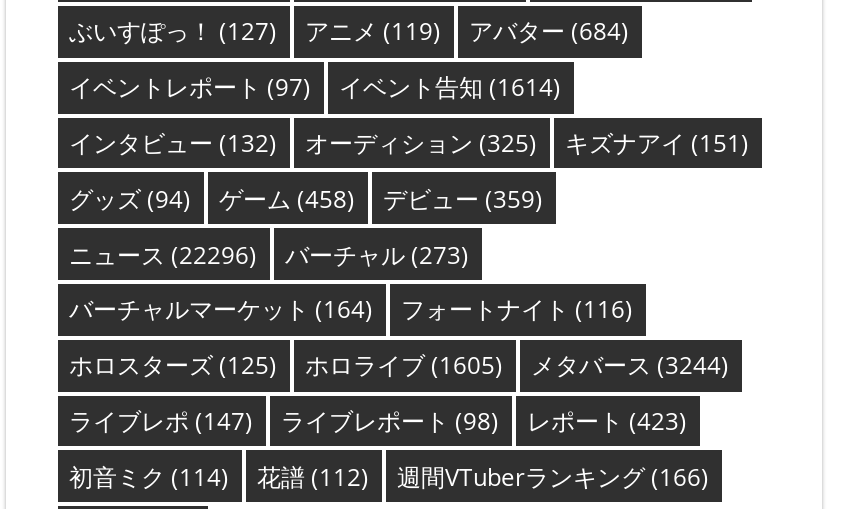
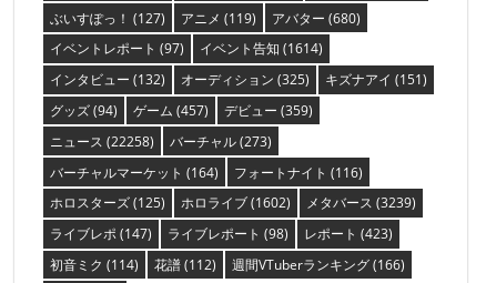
[69,15,629,49] ぶいすぽっ！(127) アニメ(119) アバター(684) -> [49,8,360,27] ぶいすぽっ！(127) アニメ(119) アバター(680)
[69,182,543,216] グッズ(94) ゲーム(458) デビュー(359) -> [49,101,312,120] グッズ(94) ゲーム(457) デビュー(359)
[69,238,469,272] ニュース(22296) バーチャル(273) -> [49,132,271,151] ニュース(22258) バーチャル(273)
[305,349,503,383] ホロライブ(1605) -> [180,193,290,212] ホロライブ(1602)
[531,349,729,383] メタバース(3244) -> [306,193,416,212] メタバース(3239)

